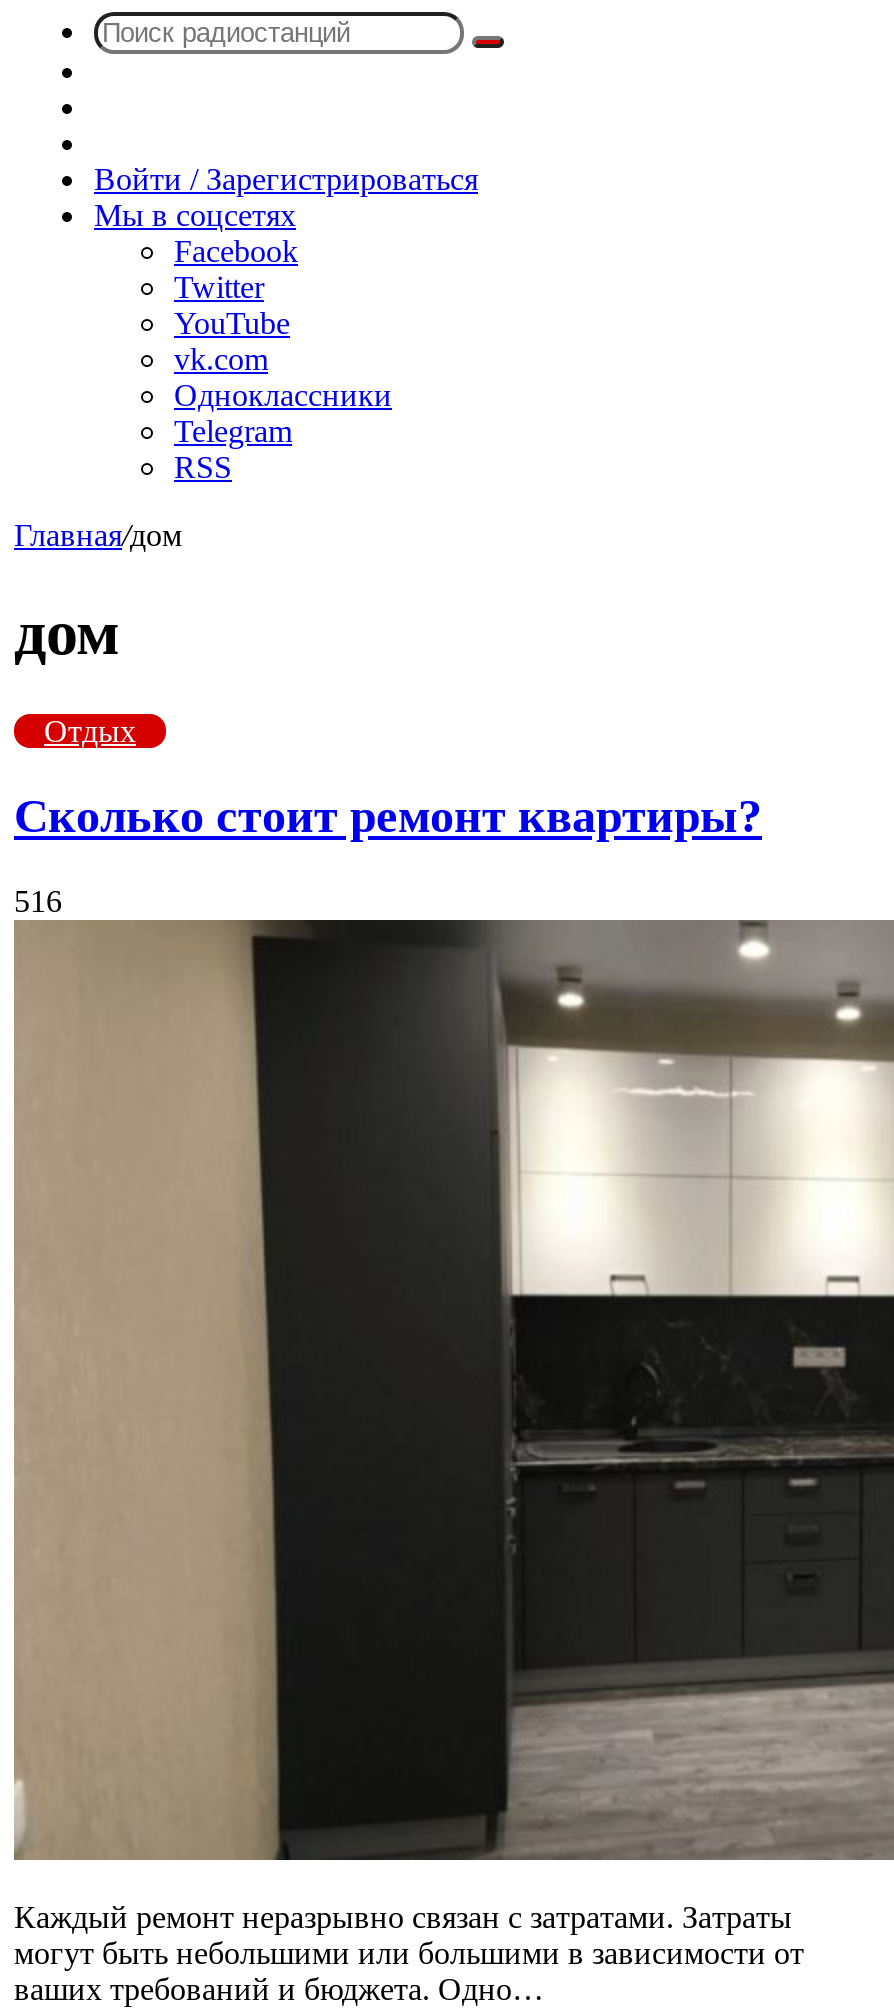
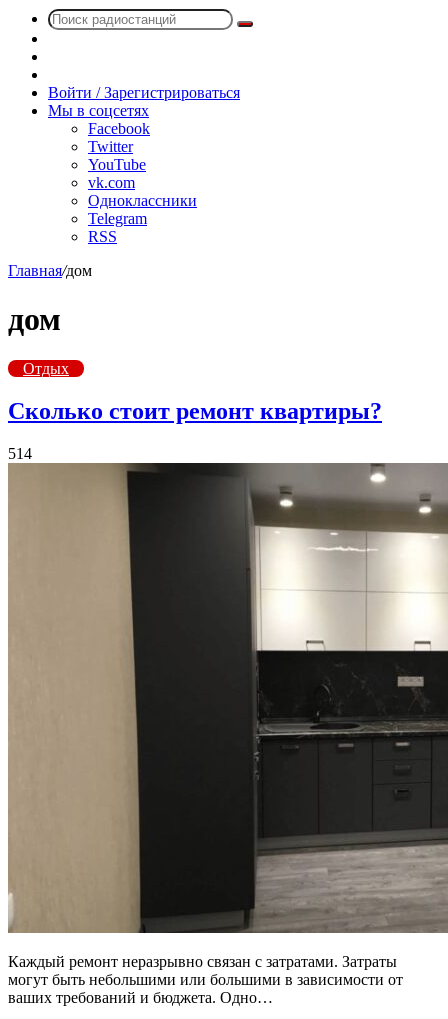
[14,883,62,917] 516 -> [8,445,32,462] 514

